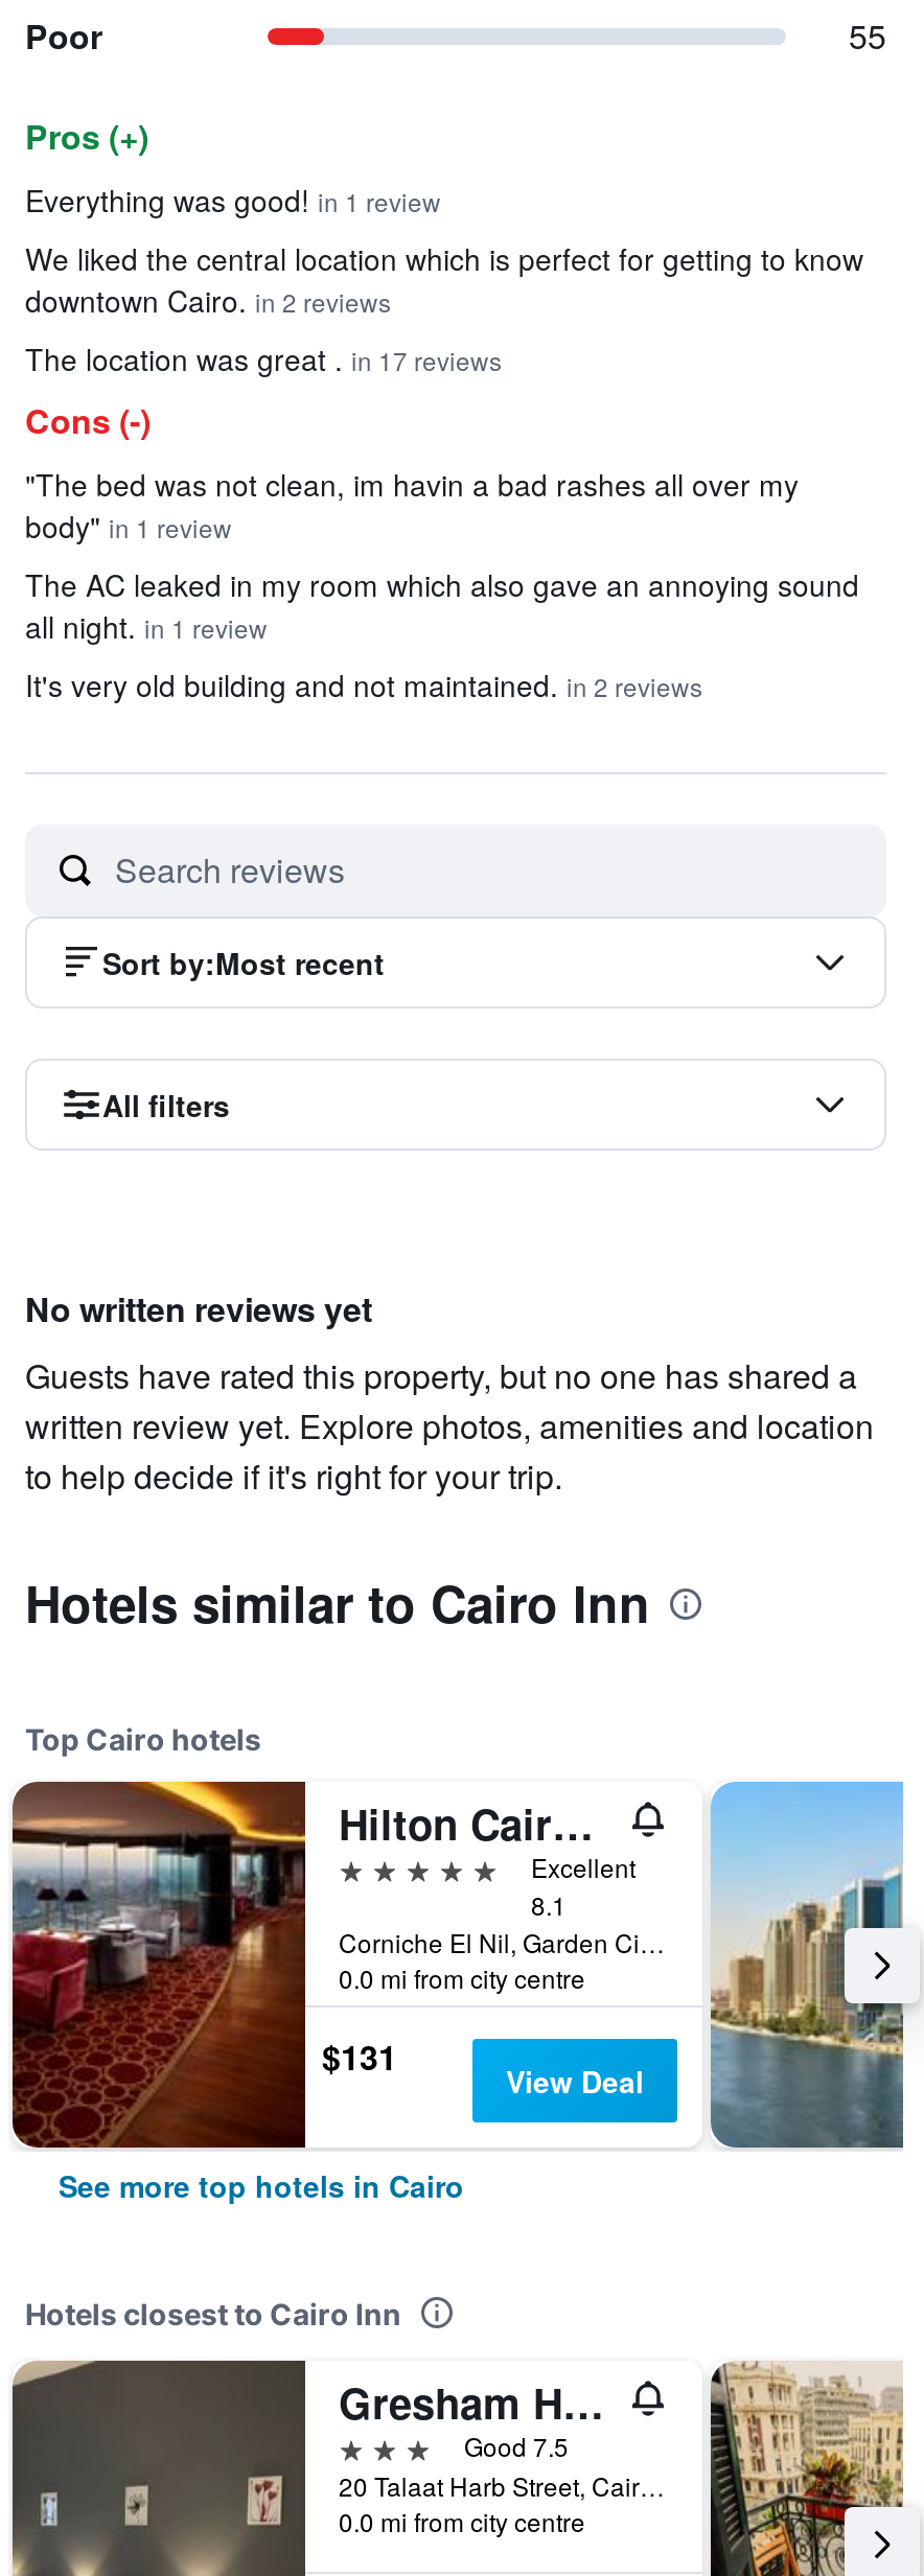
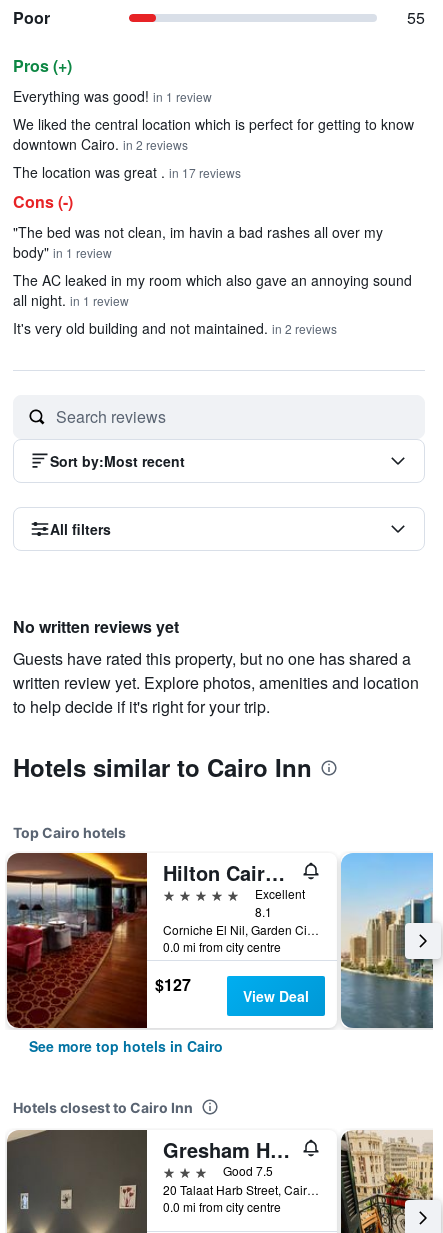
[322,2033,397,2081] $131 -> [155,973,191,996] $127

